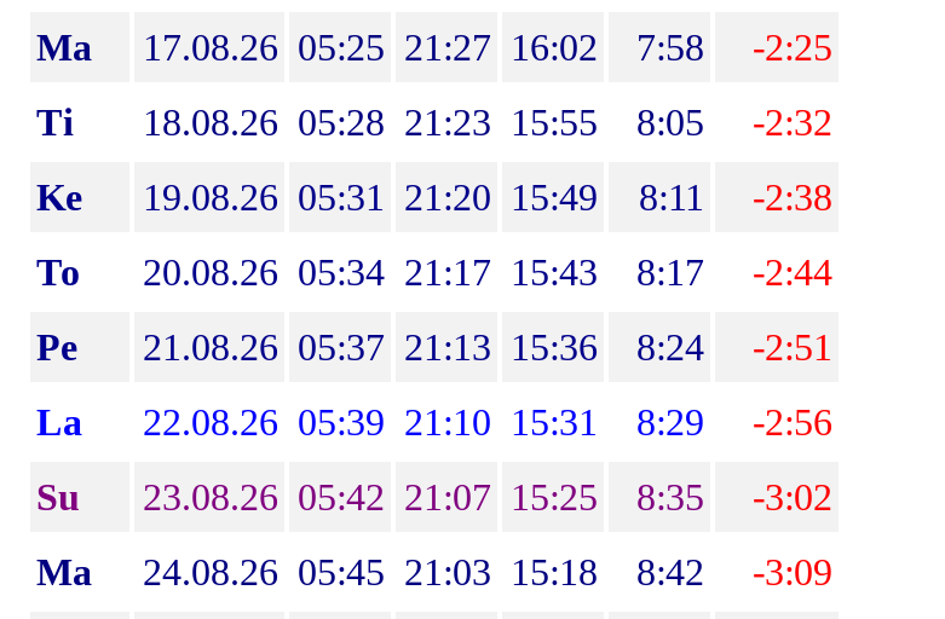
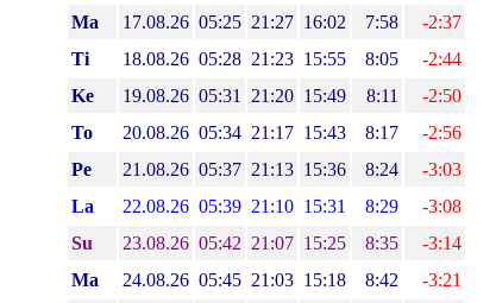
[36,27,832,68] Ma 17.08.26 05:25 21:27 16:02 7:58 -2:25 -> [71,12,462,32] Ma 17.08.26 05:25 21:27 16:02 7:58 -2:37
[36,102,832,143] Ti 18.08.26 05:28 21:23 15:55 8:05 -2:32 -> [71,49,462,69] Ti 18.08.26 05:28 21:23 15:55 8:05 -2:44
[36,177,832,218] Ke 19.08.26 05:31 21:20 15:49 8:11 -2:38 -> [71,86,462,106] Ke 19.08.26 05:31 21:20 15:49 8:11 -2:50
[36,251,832,293] To 20.08.26 05:34 21:17 15:43 8:17 -2:44 -> [71,122,462,143] To 20.08.26 05:34 21:17 15:43 8:17 -2:56
[36,326,832,368] Pe 21.08.26 05:37 21:13 15:36 8:24 -2:51 -> [71,159,462,179] Pe 21.08.26 05:37 21:13 15:36 8:24 -3:03
[36,401,832,442] La 22.08.26 05:39 21:10 15:31 8:29 -2:56 -> [71,196,462,216] La 22.08.26 05:39 21:10 15:31 8:29 -3:08
[36,476,832,517] Su 23.08.26 05:42 21:07 15:25 8:35 -3:02 -> [71,233,462,253] Su 23.08.26 05:42 21:07 15:25 8:35 -3:14
[36,551,832,592] Ma 24.08.26 05:45 21:03 15:18 8:42 -3:09 -> [71,270,462,290] Ma 24.08.26 05:45 21:03 15:18 8:42 -3:21

